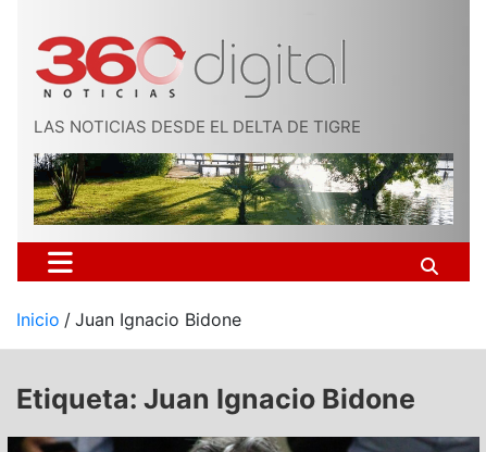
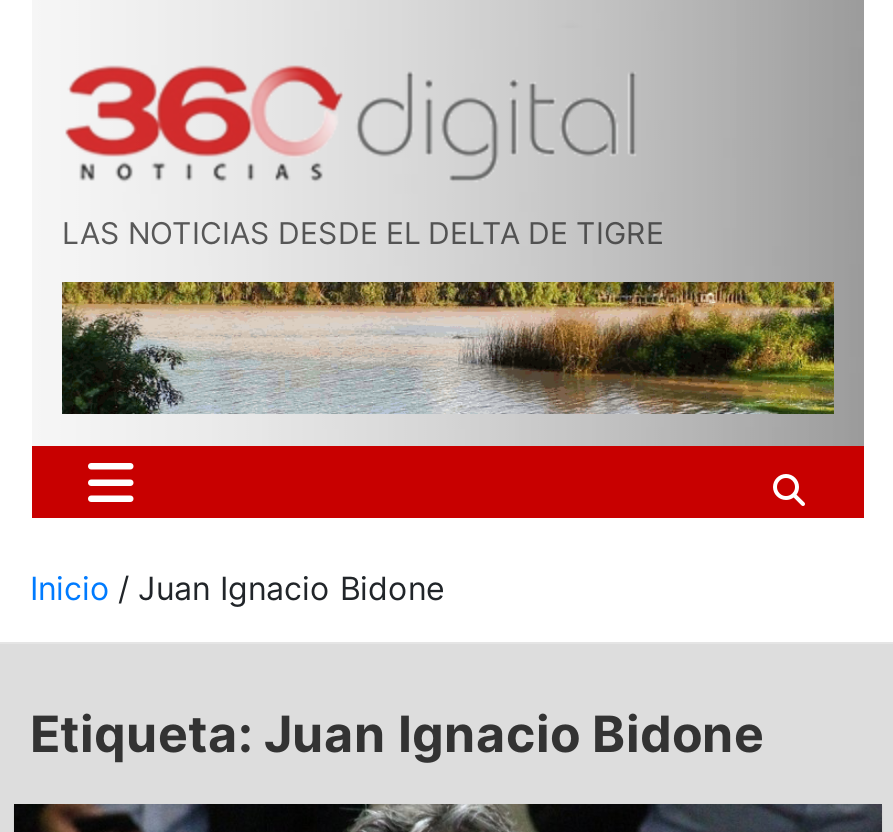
[33,152,454,226] [image] -> [60,280,836,416] [image]

